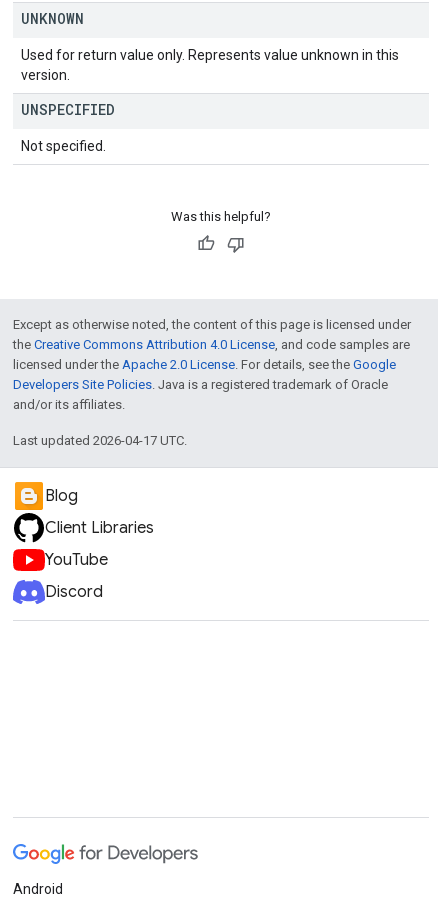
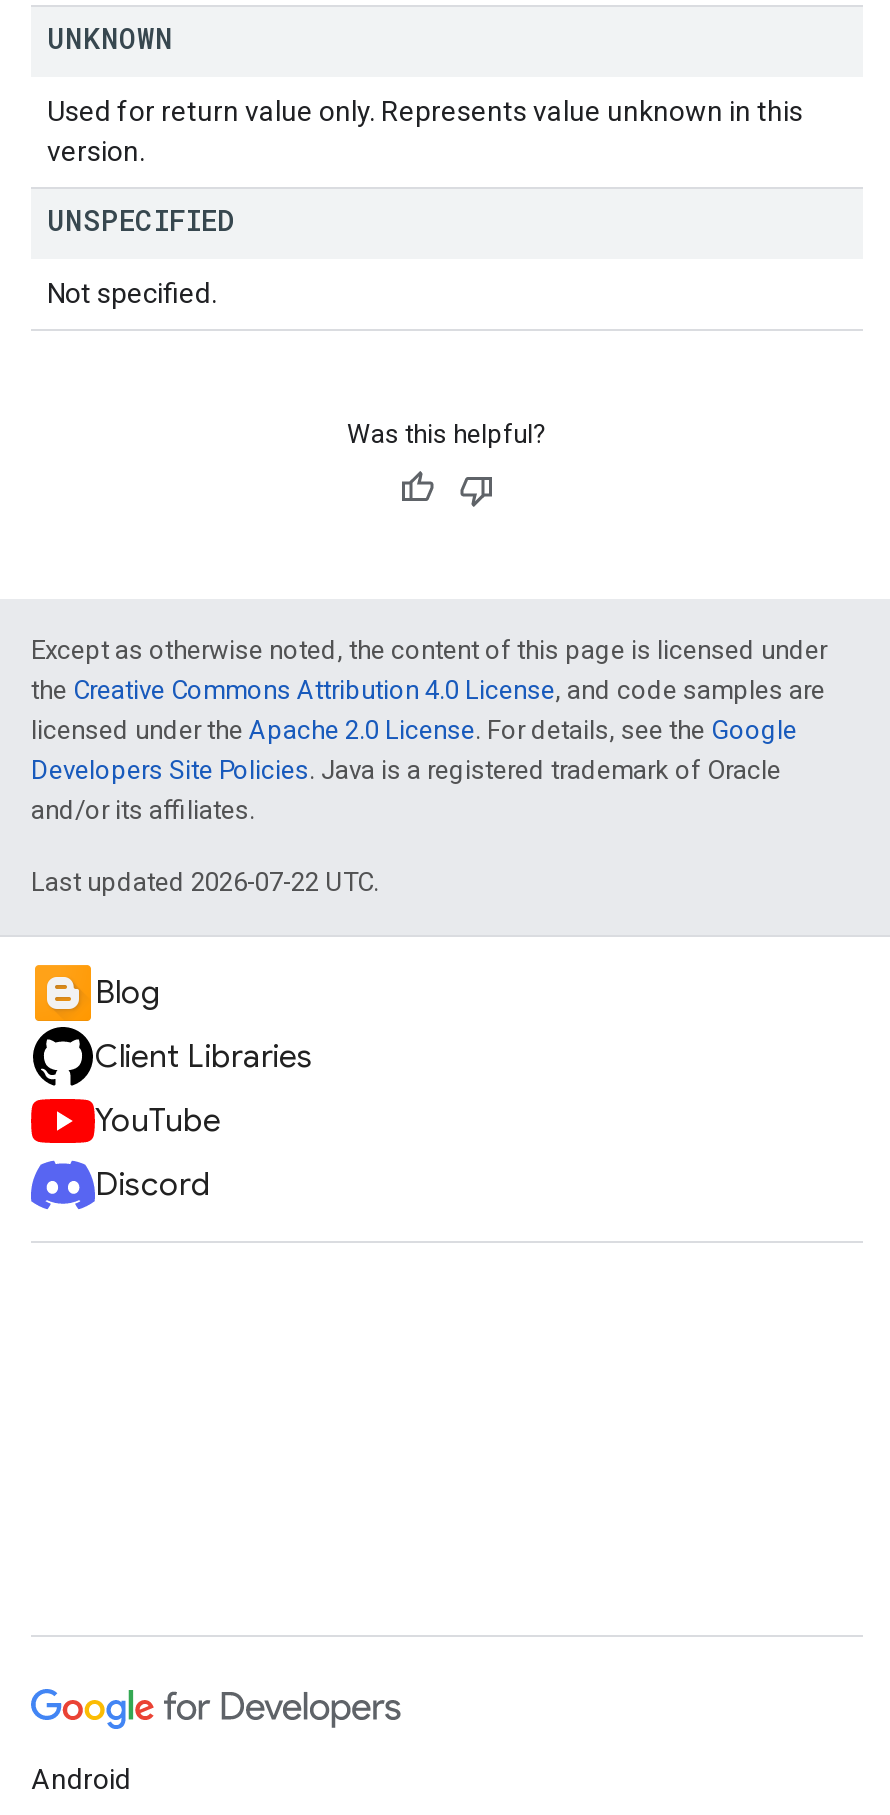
[13,433,187,448] Last updated 2026-04-17 UTC. -> [31,867,379,897] Last updated 2026-07-22 UTC.

